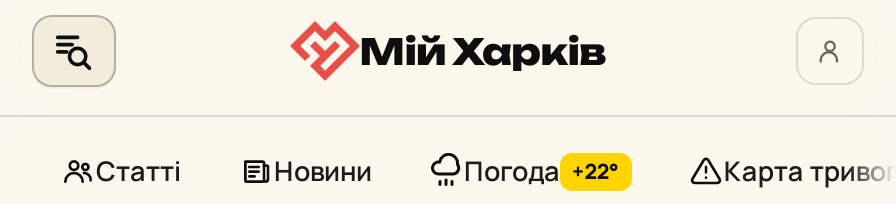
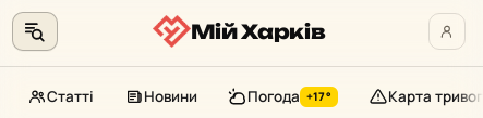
[464,153,620,189] Погода +22° -> [247,87,331,106] Погода +17°

